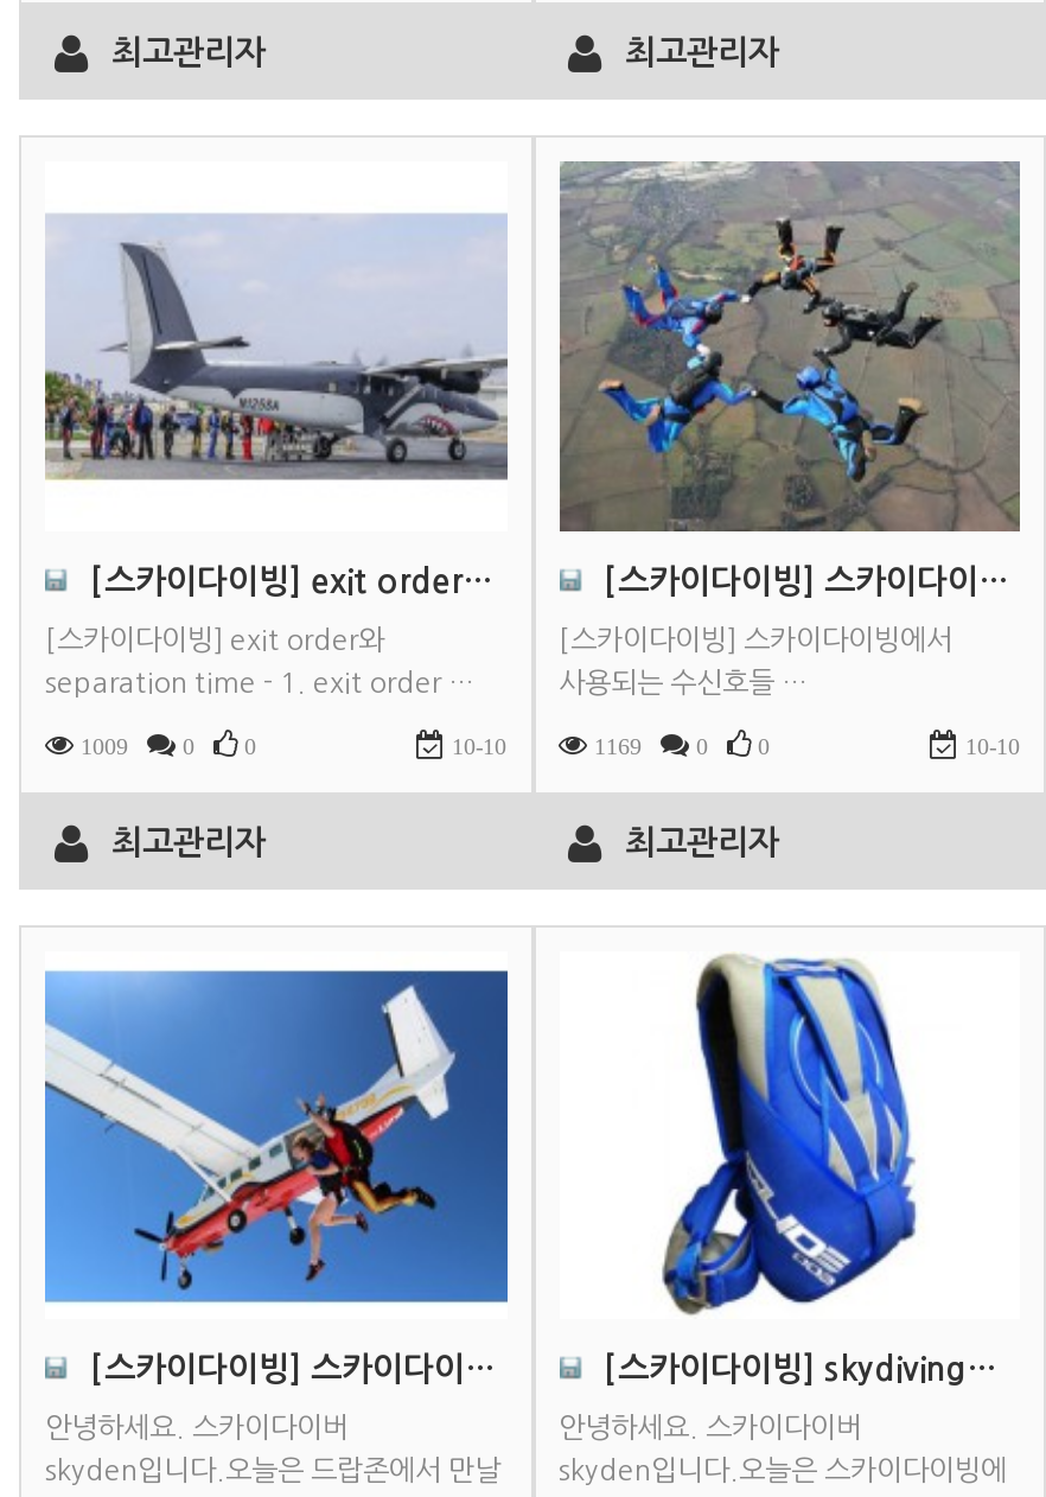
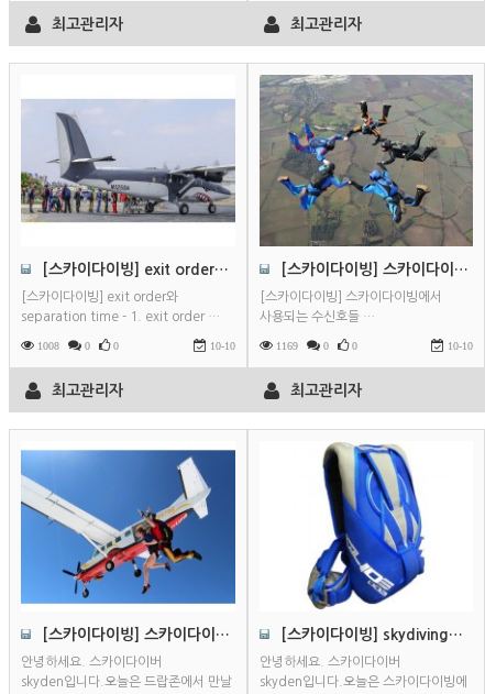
[74,733,256,759] 1009 0 0 -> [34,340,119,352] 1008 0 0

